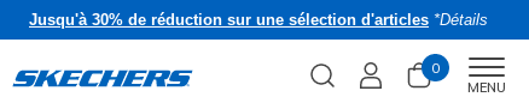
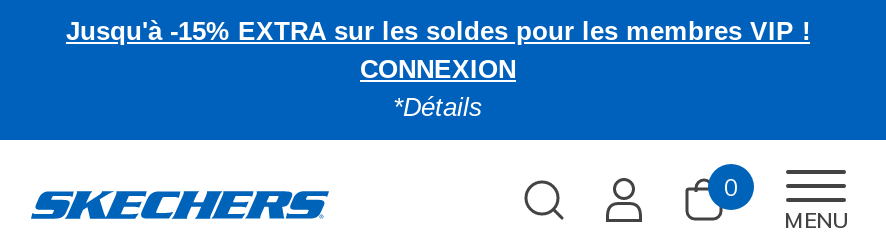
[29,11,488,29] Jusqu'à 30% de réduction sur une sélection d'articles *Détails -> [66,16,810,122] Jusqu'à -15% EXTRA sur les soldes pour les membres VIP ! | CONNEXION | *Détails

